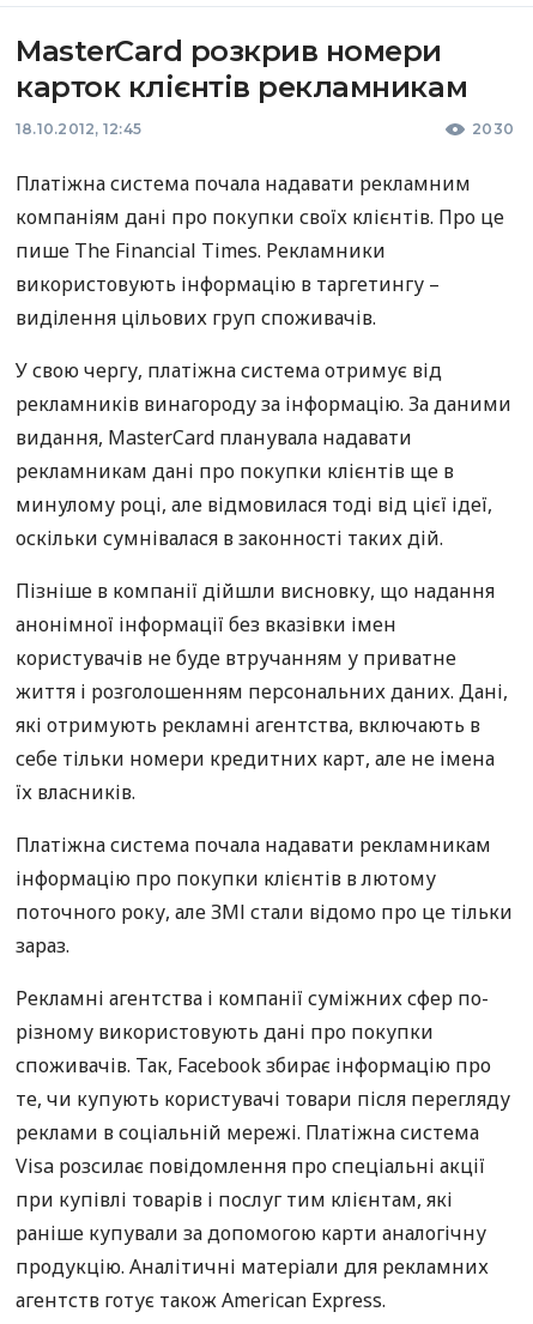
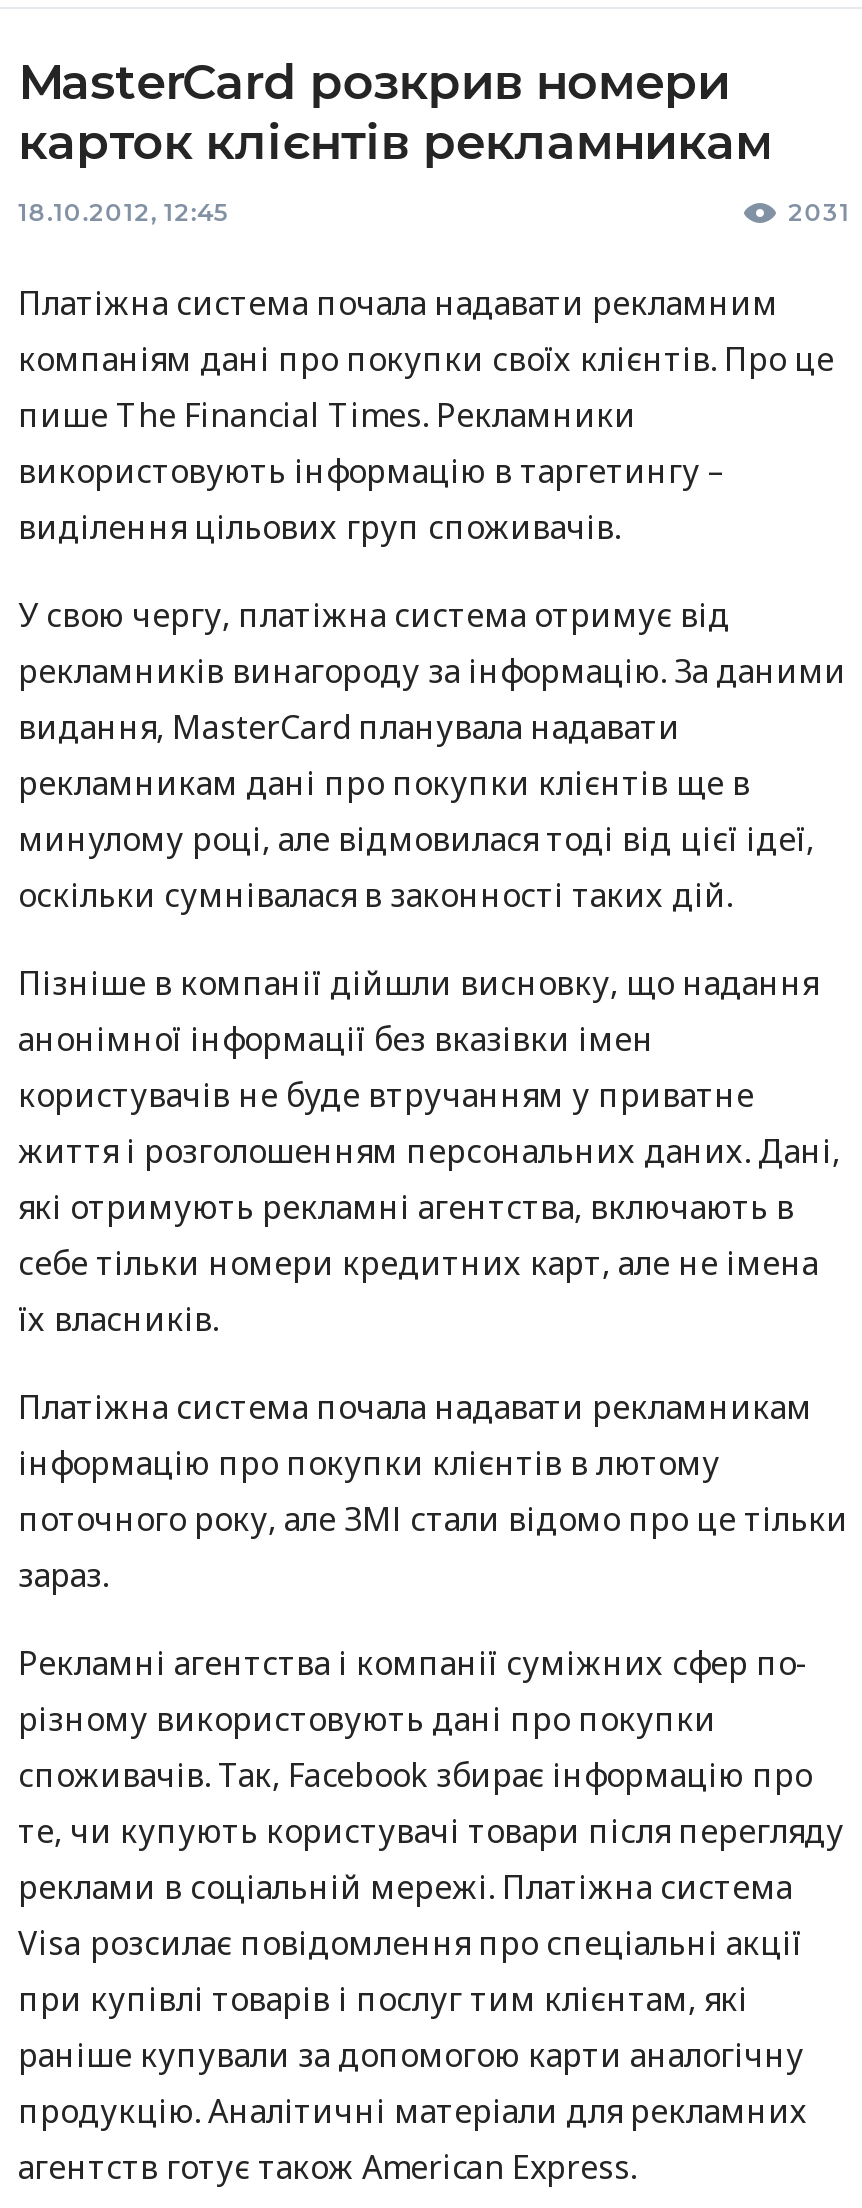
[472,120,514,138] 2030 -> [788,197,850,227] 2031

